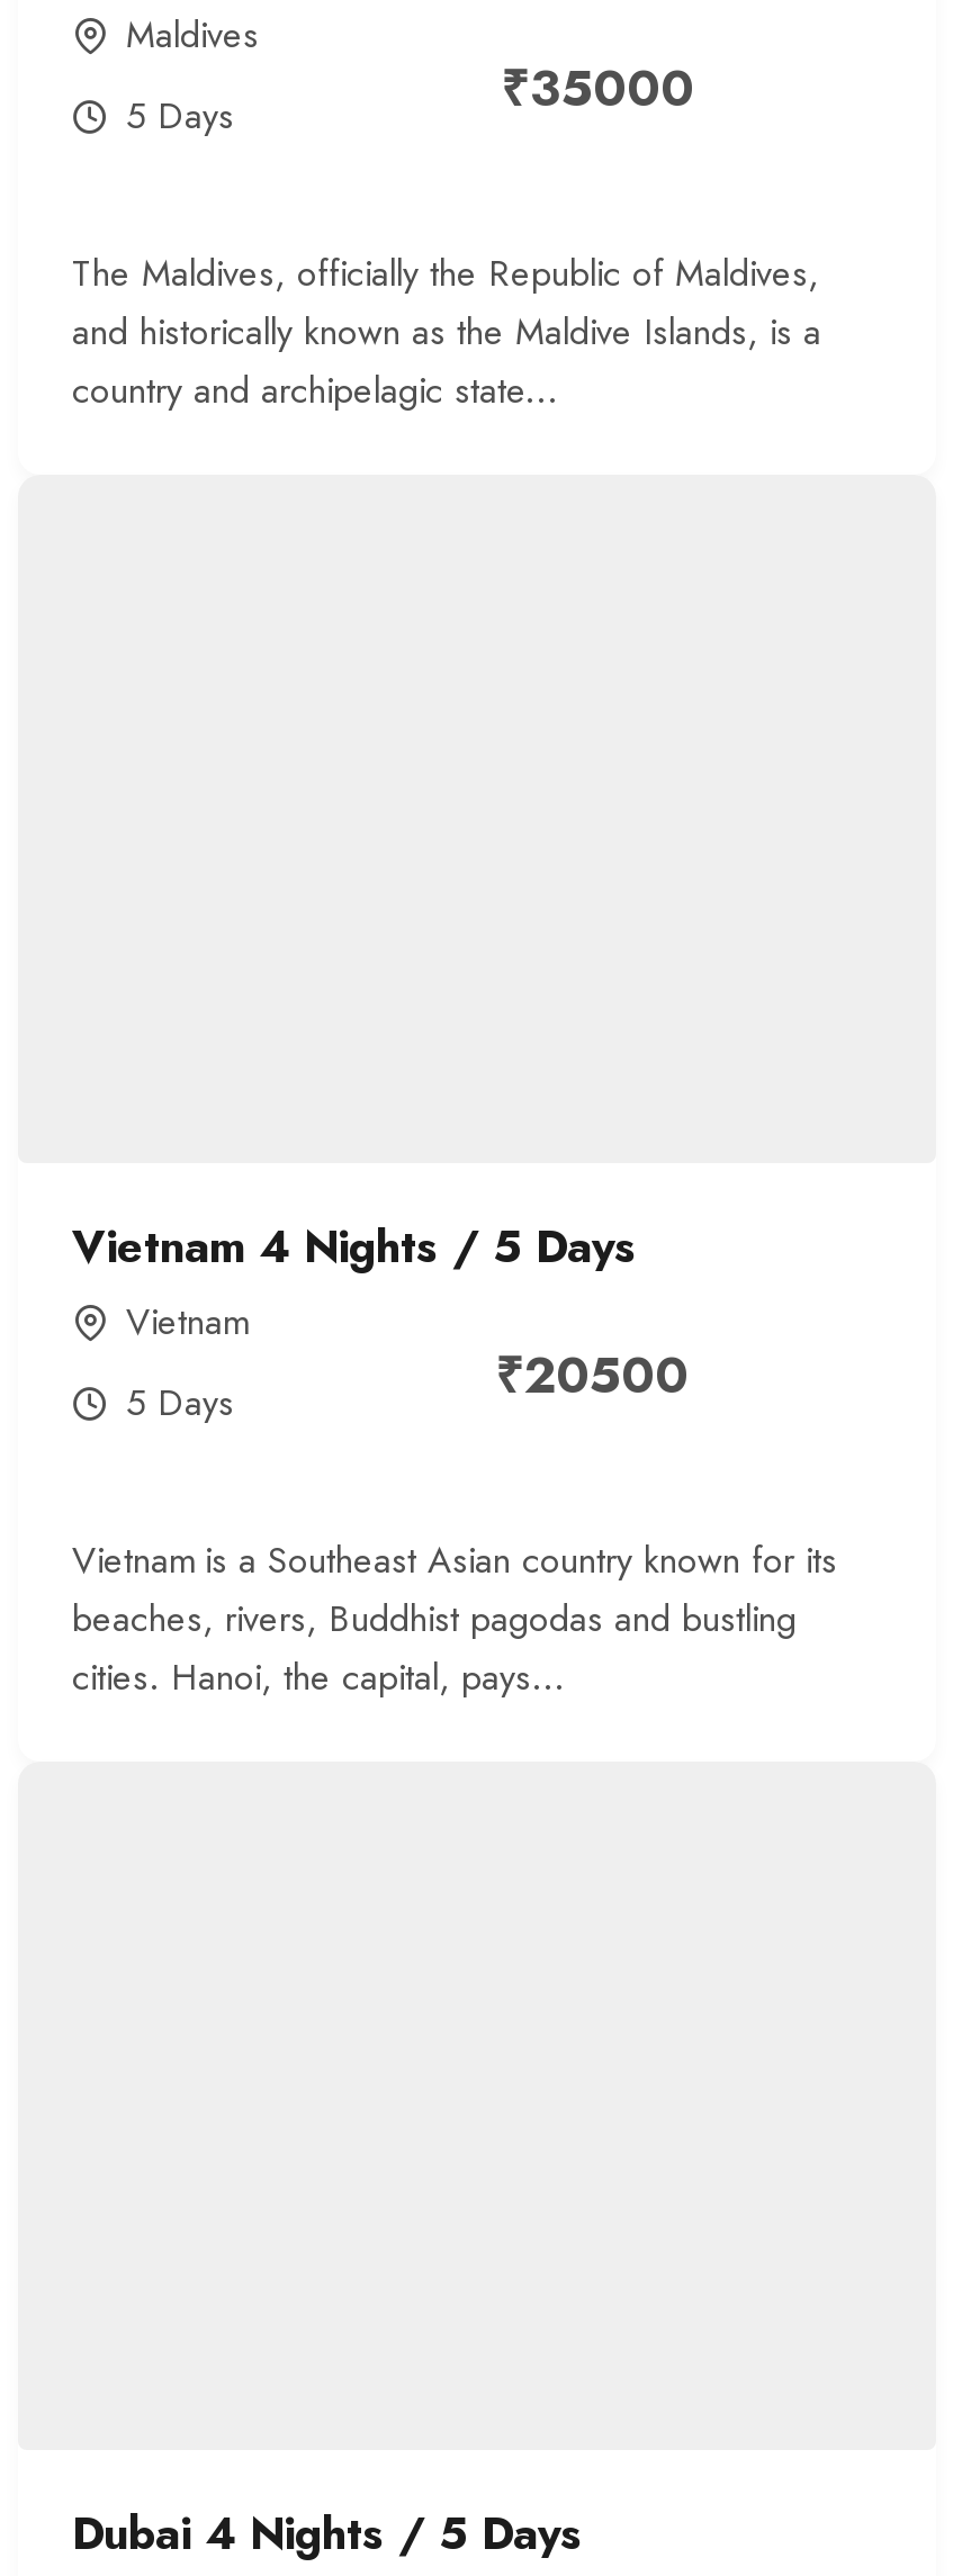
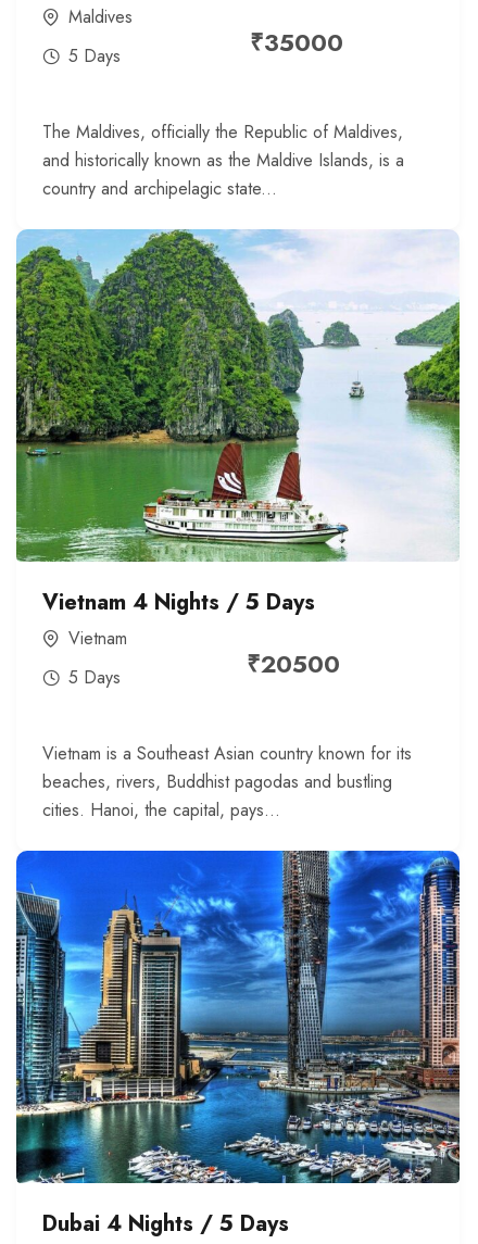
none -> [15,228,461,563] [image]
none -> [15,850,461,1184] [image]

